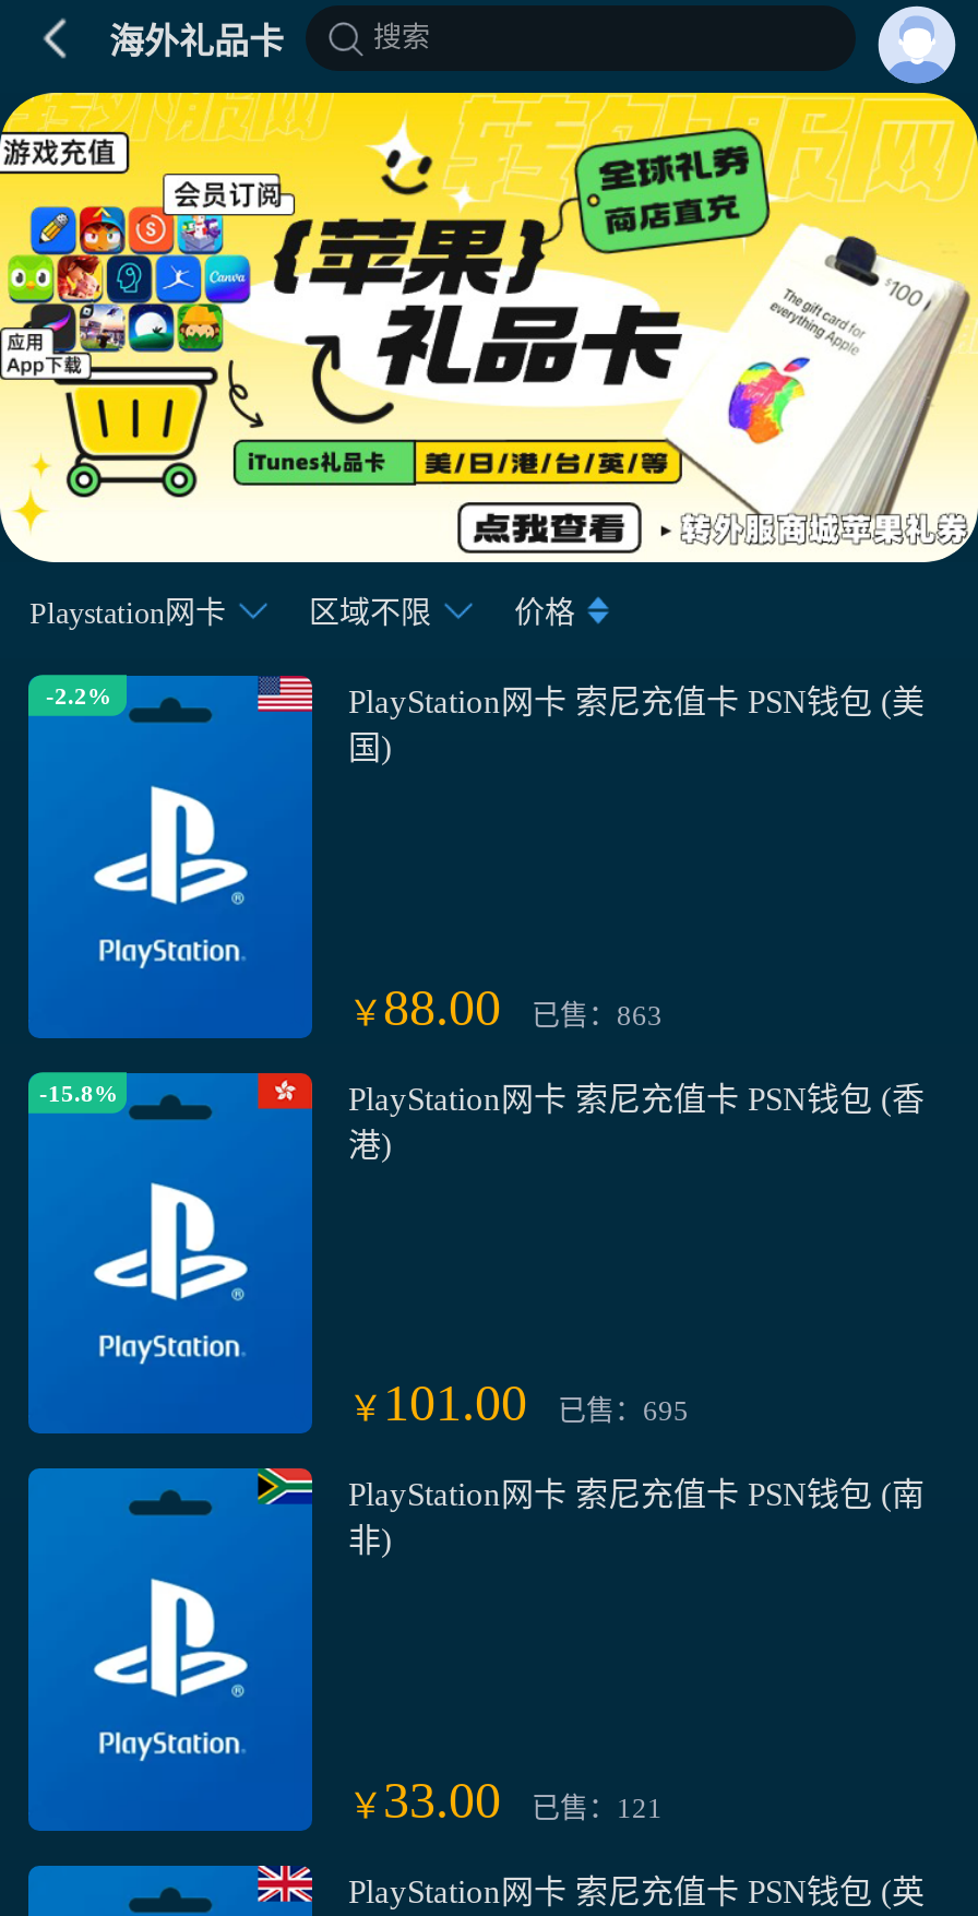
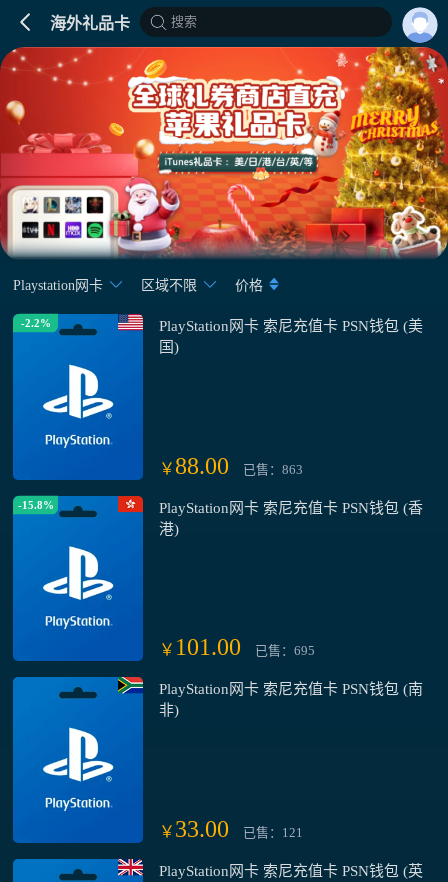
[7,91,971,564] [image] -> [3,46,445,262] [image]

